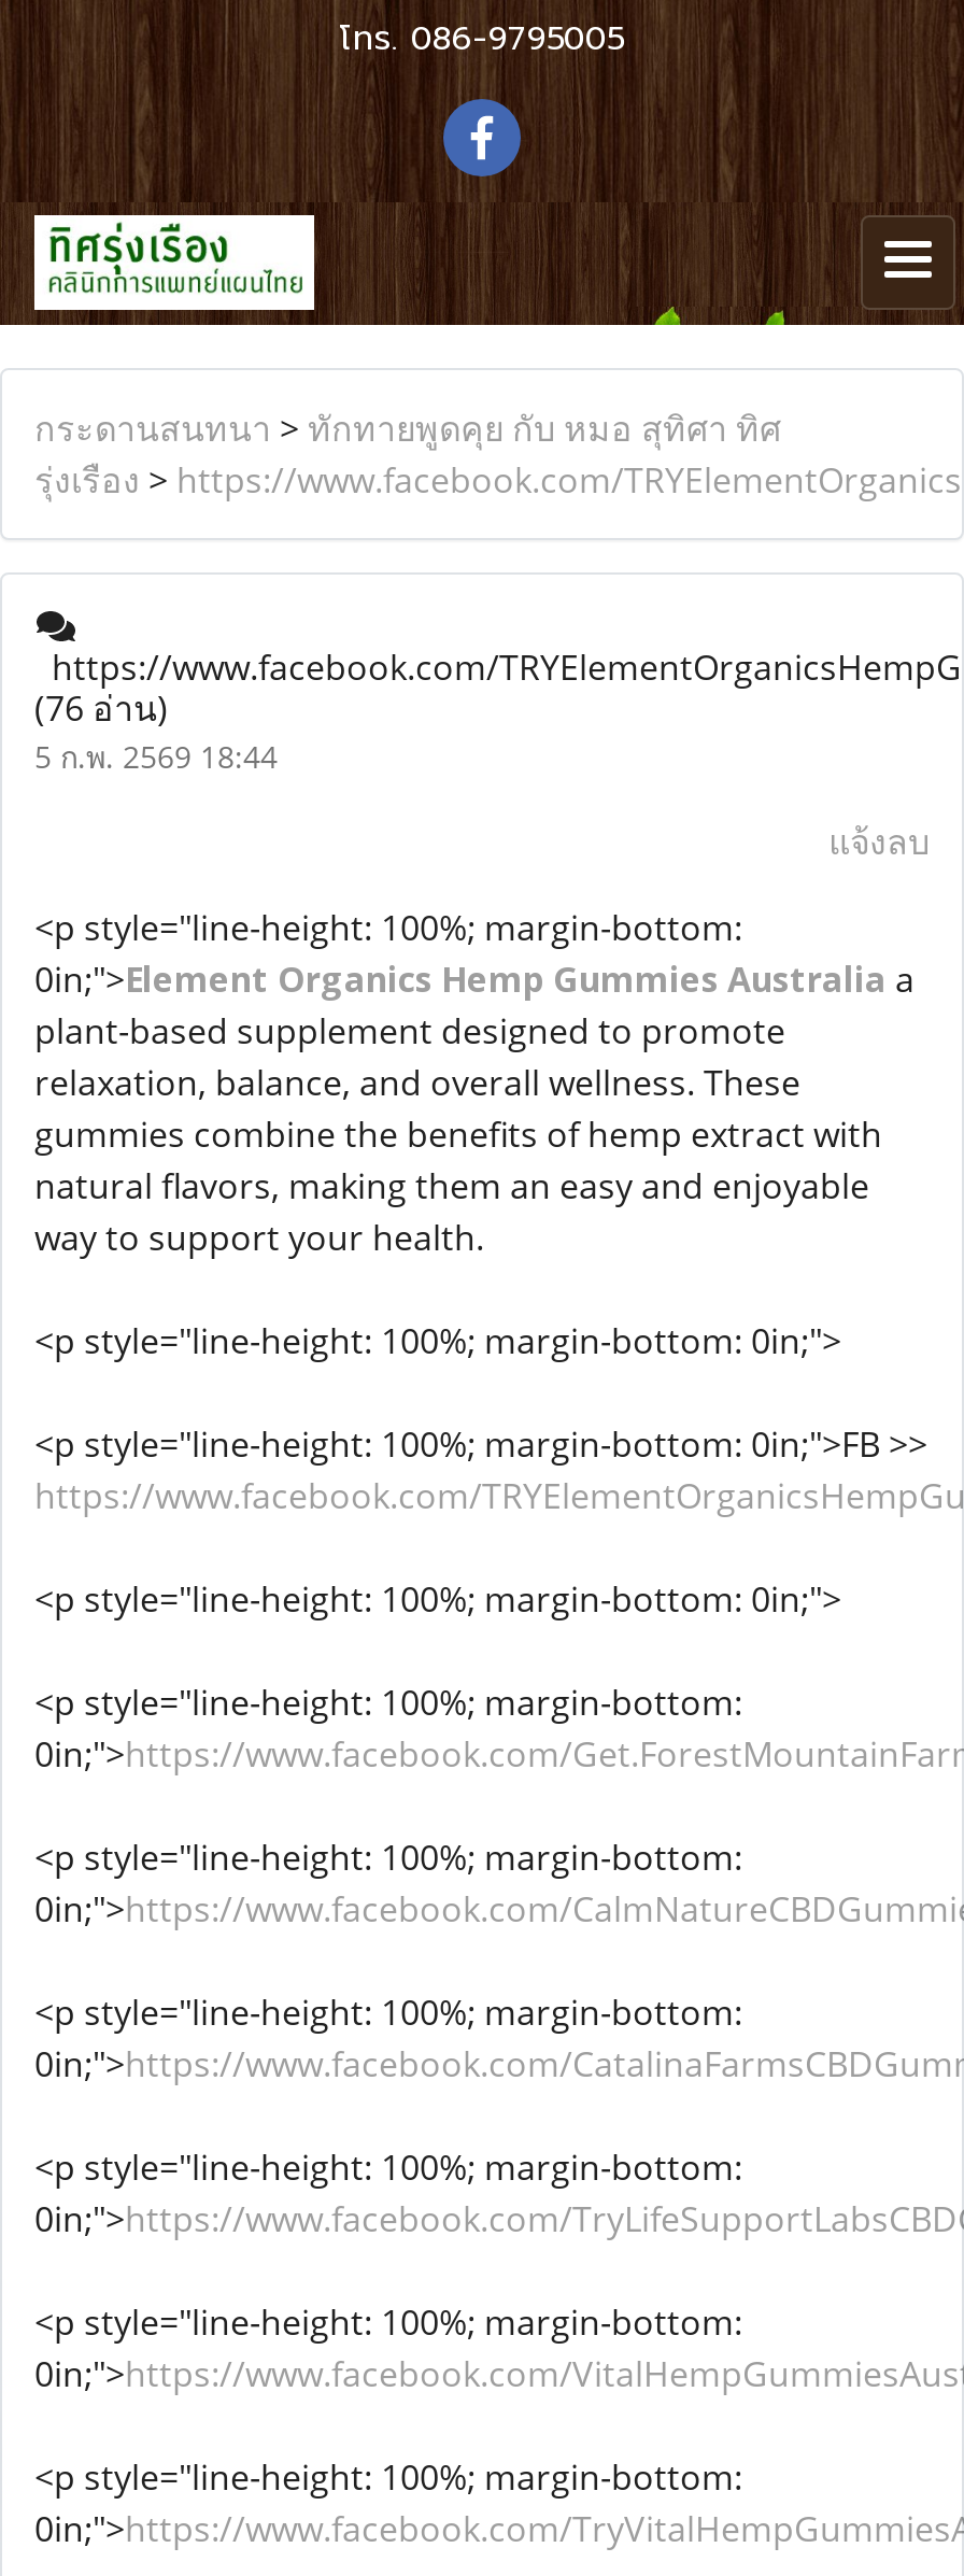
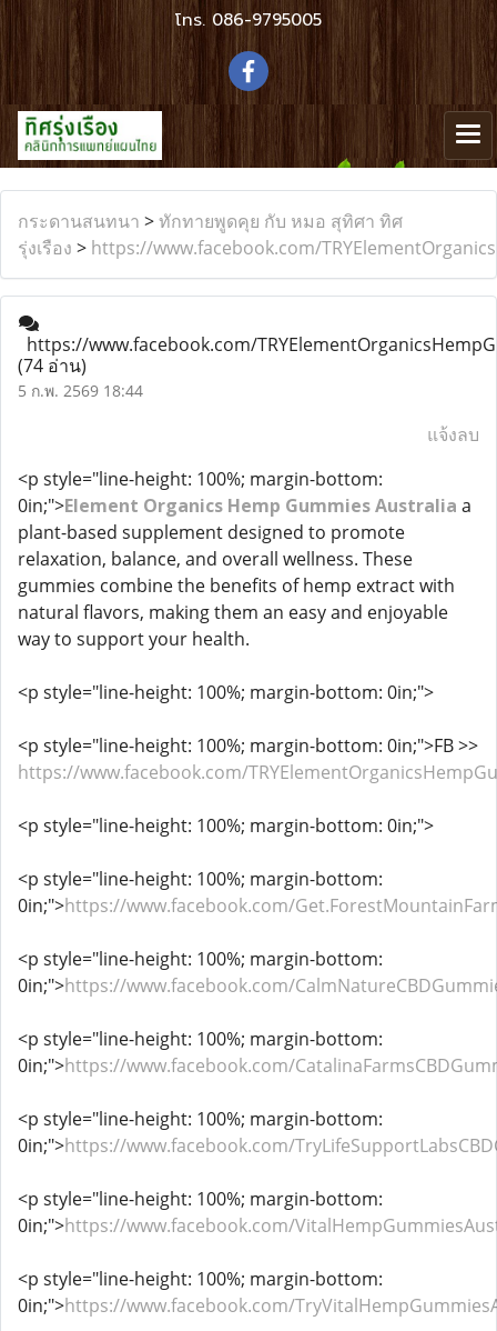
[34,684,168,732] (76 อ่าน) -> [18,353,87,378] (74 อ่าน)

